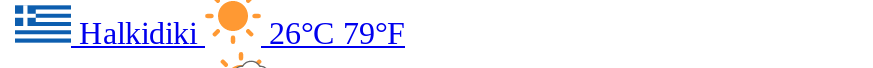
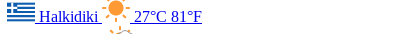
[79,16,405,50] Halkidiki 26°C 79°F -> [39,8,202,25] Halkidiki 27°C 81°F

